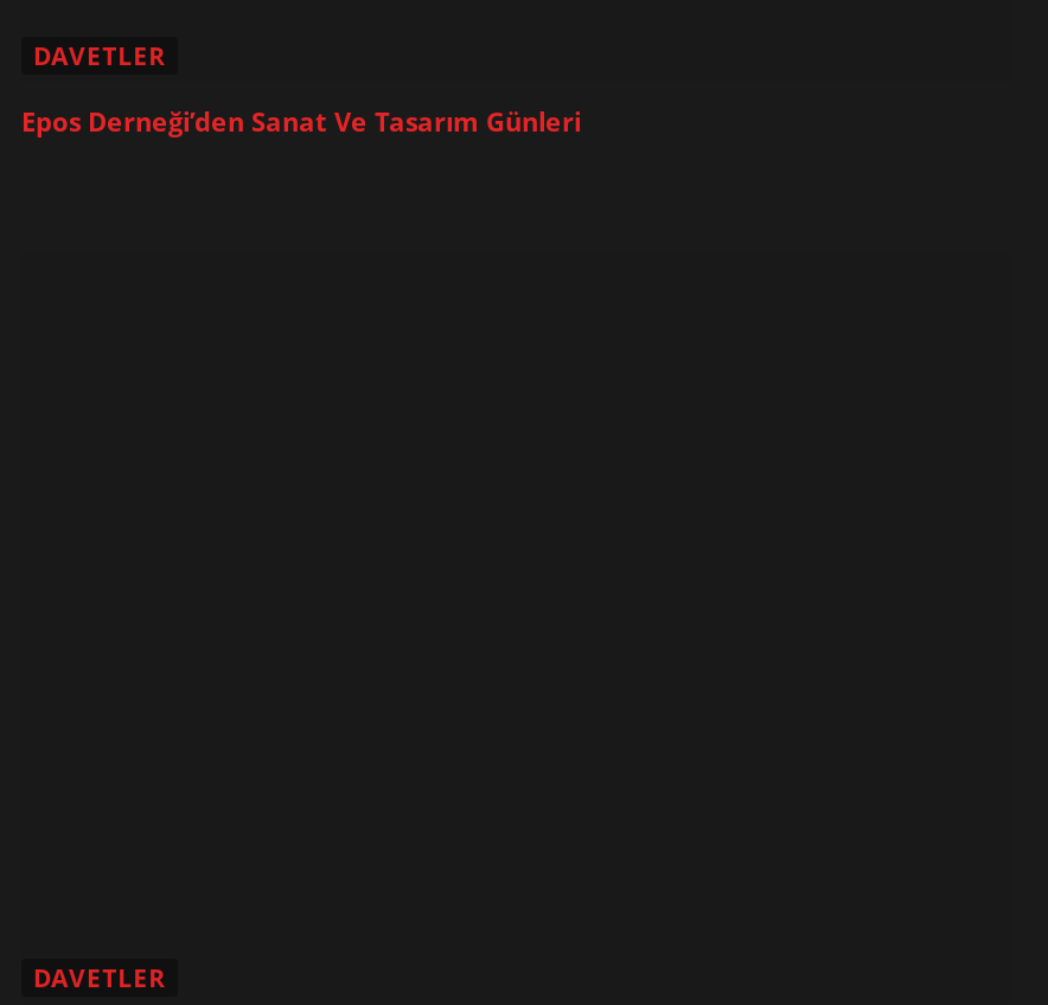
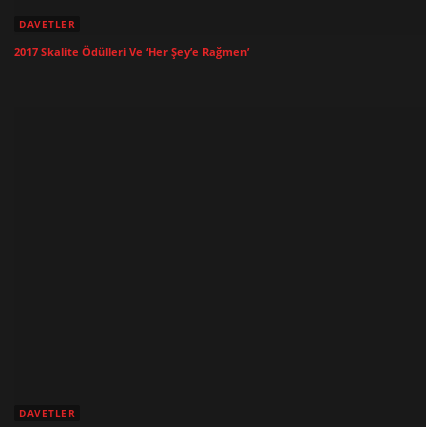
[21,102,581,138] Epos Derneği’den Sanat Ve Tasarım Günleri -> [14,44,249,59] 2017 Skalite Ödülleri Ve ‘Her Şey’e Rağmen’

